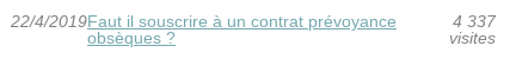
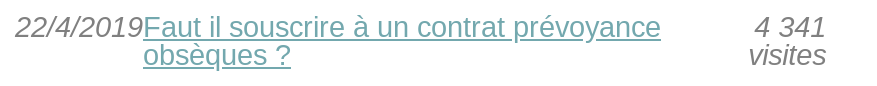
[452,12,495,31] 4 337 -> [754,11,826,43] 4 341

